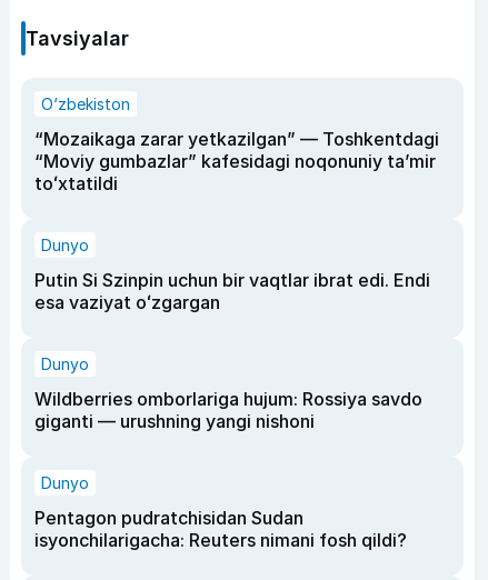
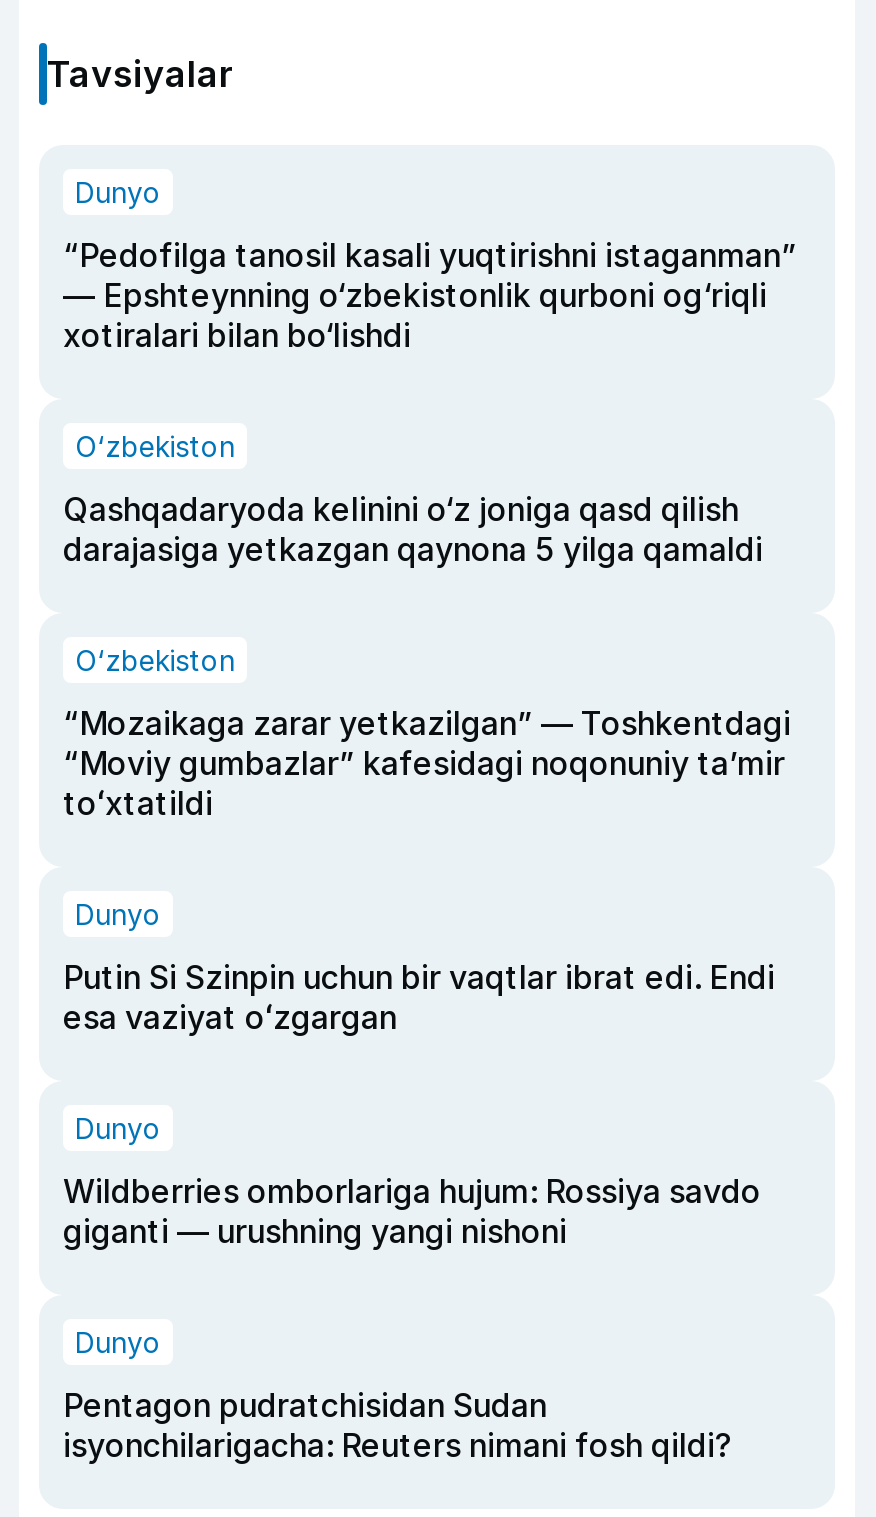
none -> [63,176,797,570] Dunyo | “Pedofilga tanosil kasali yuqtirishni istaganman” | — Epshteynning o‘zbekistonlik qurboni og‘riqli | xotiralari bilan bo‘lishdi | O‘zbekiston | Qashqadaryoda kelinini o‘z joniga qasd qilish | darajasiga yetkazgan qaynona 5 yilga qamaldi

